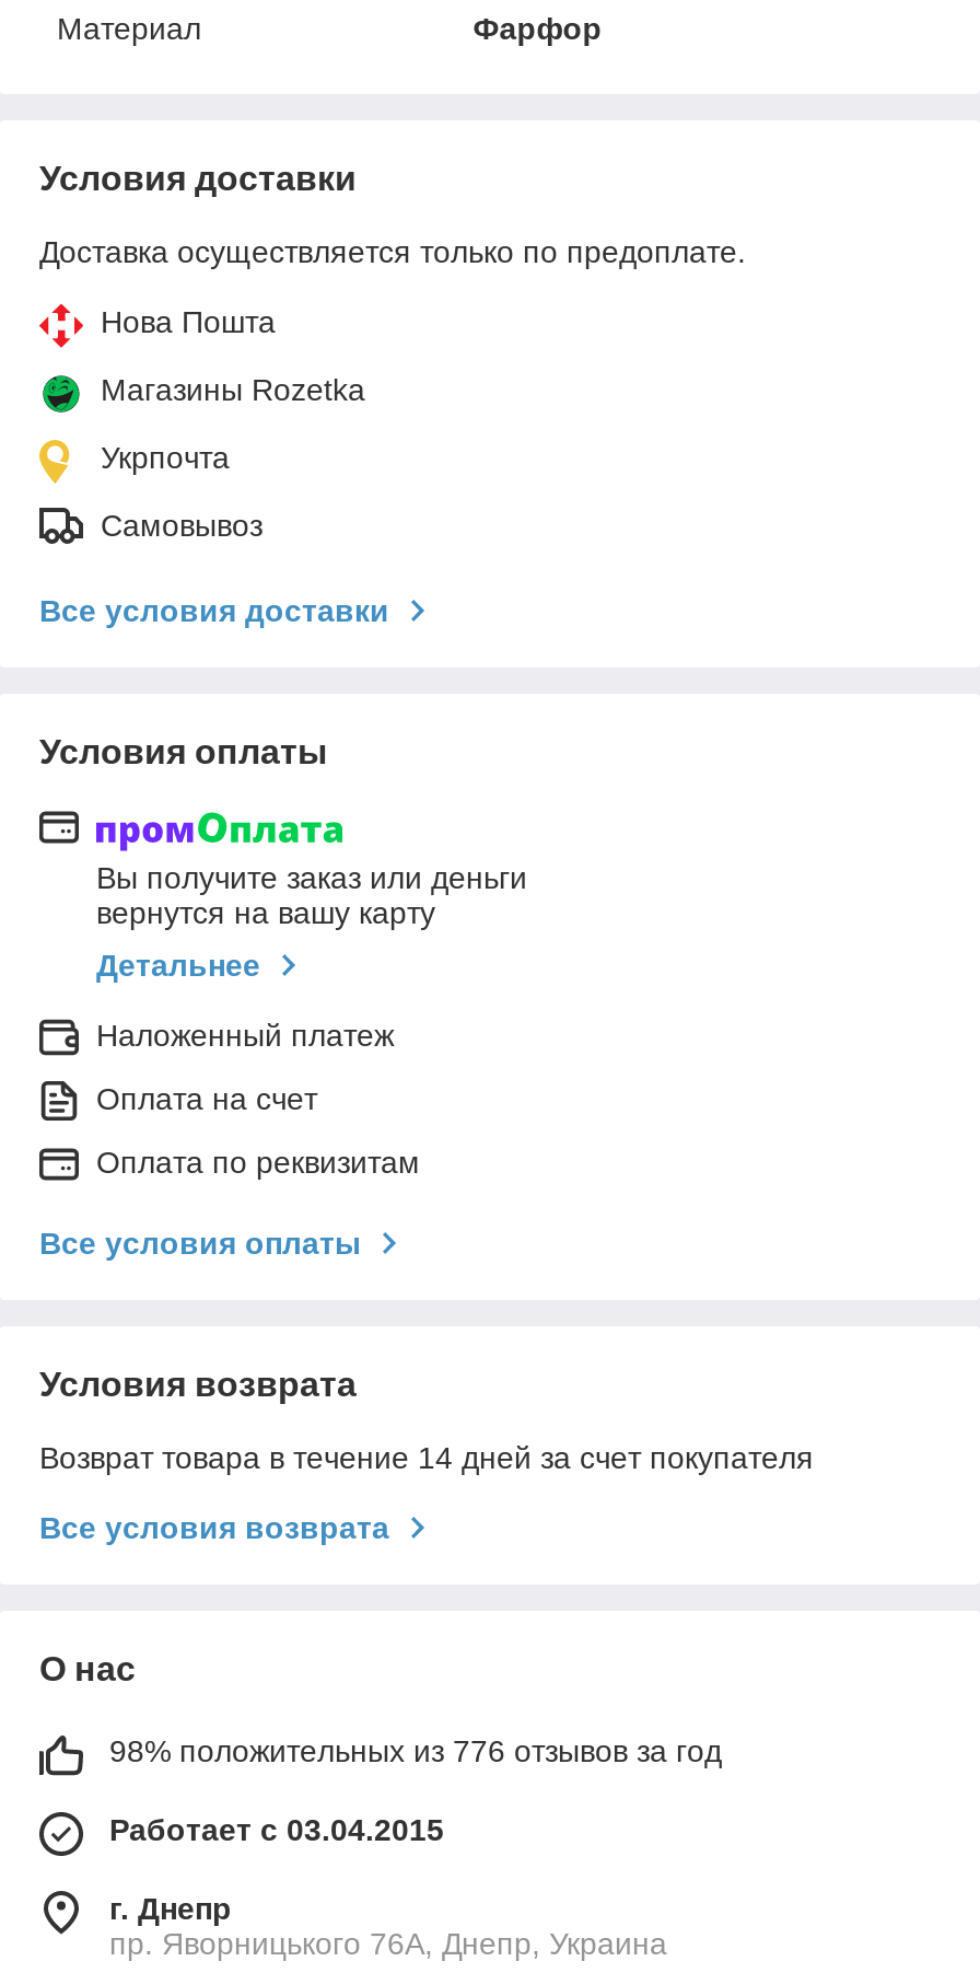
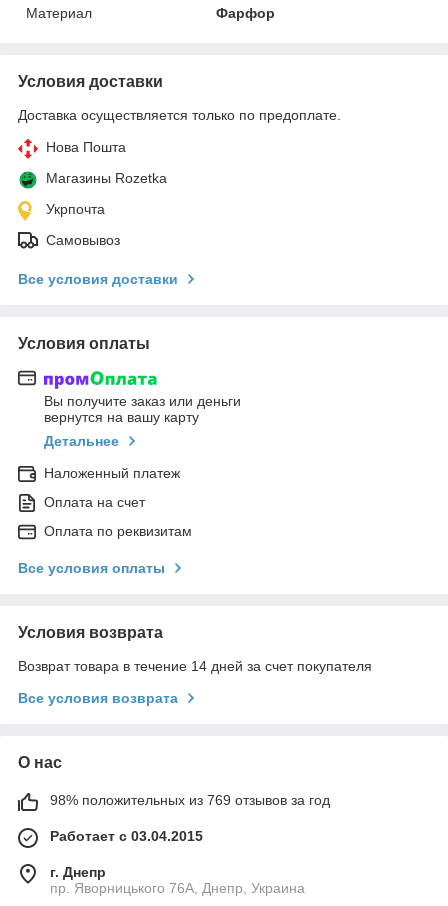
[109,1734,722,1769] 98% положительных из 776 отзывов за год -> [50,792,330,808] 98% положительных из 769 отзывов за год

